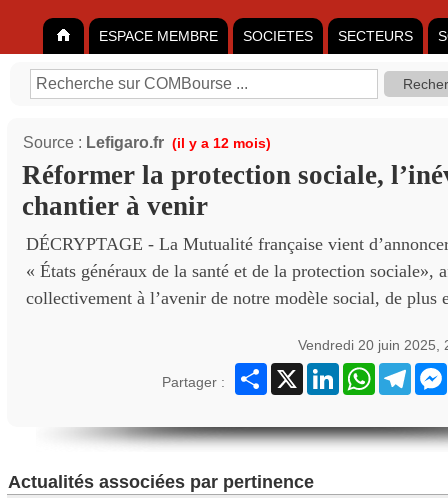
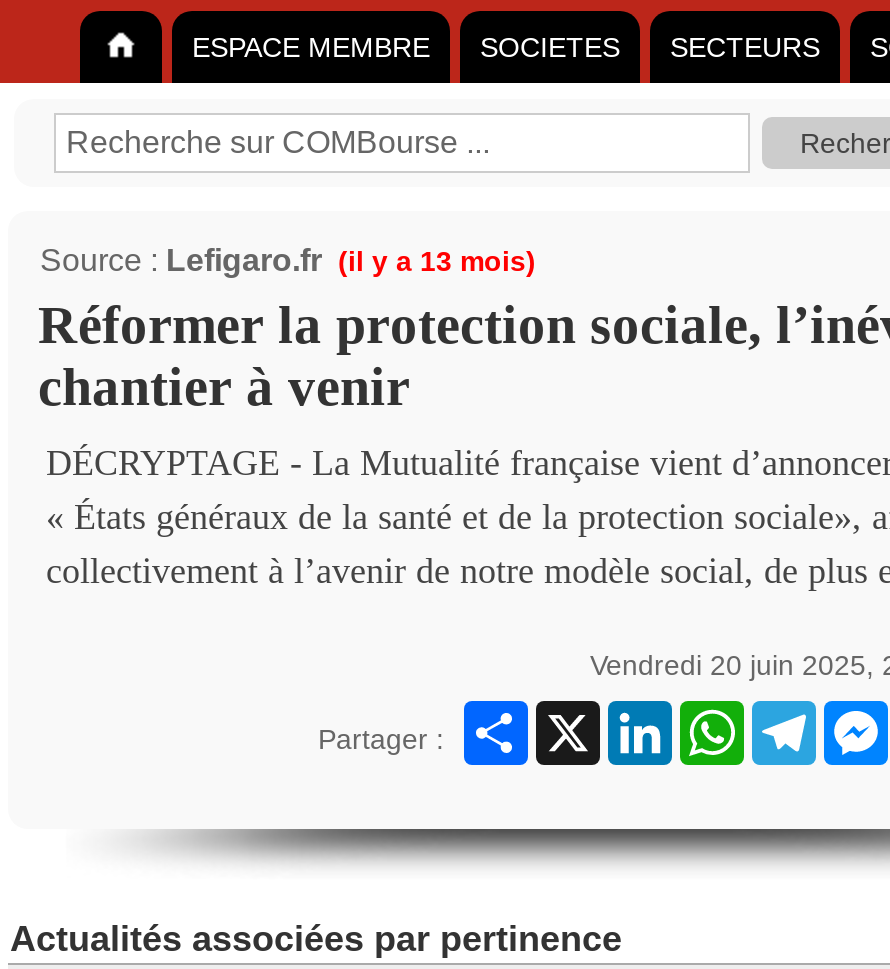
[23,134,271,151] Source : Lefigaro.fr (il y a 12 mois) -> [40,243,536,277] Source : Lefigaro.fr (il y a 13 mois)

